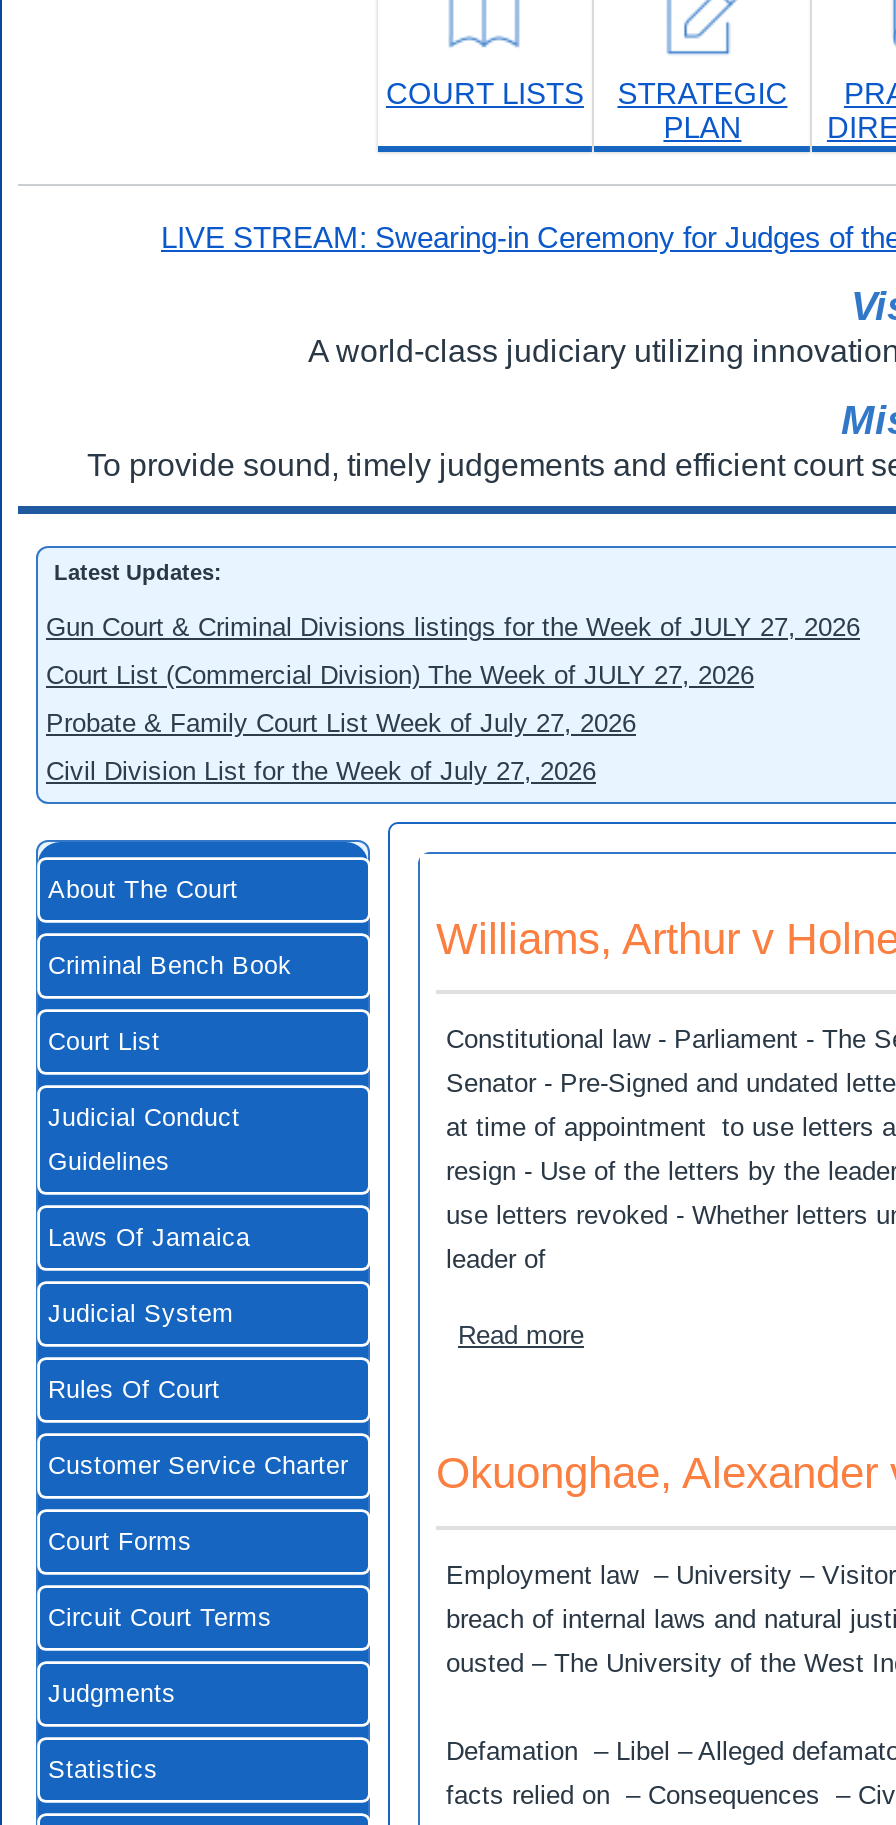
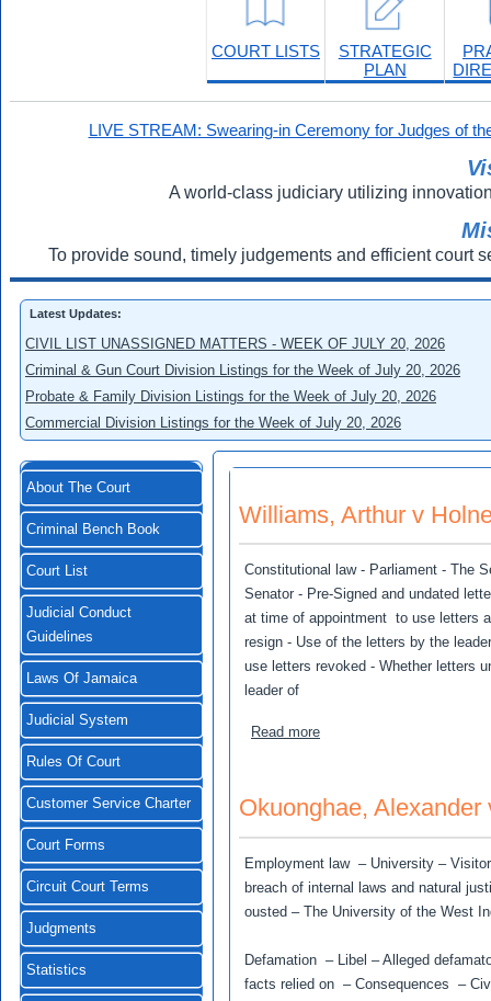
[46,612,860,642] Gun Court & Criminal Divisions listings for the Week of JULY 27, 2026 -> [25,335,445,352] CIVIL LIST UNASSIGNED MATTERS - WEEK OF JULY 20, 2026
[46,660,754,690] Court List (Commercial Division) The Week of JULY 27, 2026 -> [25,362,460,378] Criminal & Gun Court Division Listings for the Week of July 20, 2026
[46,708,636,738] Probate & Family Court List Week of July 27, 2026 -> [25,388,436,405] Probate & Family Division Listings for the Week of July 20, 2026
[46,756,596,786] Civil Division List for the Week of July 27, 2026 -> [25,414,401,431] Commercial Division Listings for the Week of July 20, 2026

